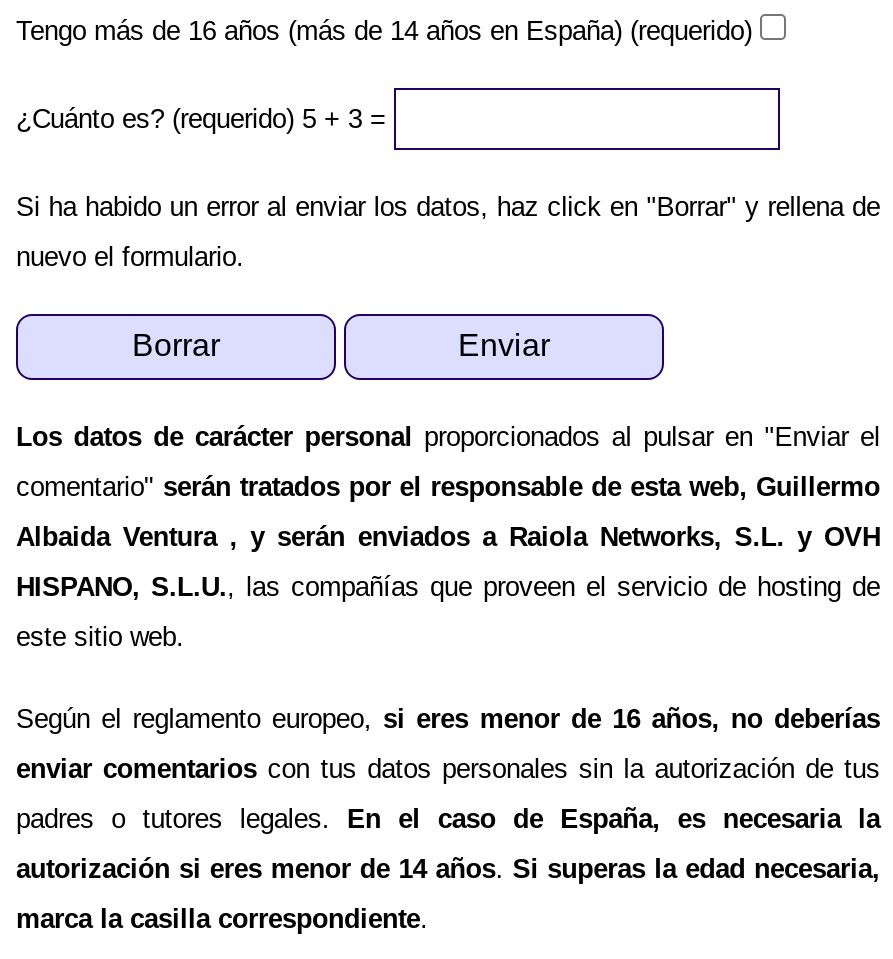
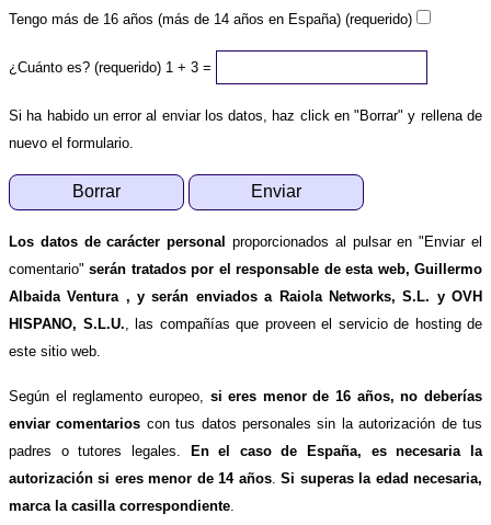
[16,104,394,134] ¿Cuánto es? (requerido) 5 + 3 = -> [9,59,216,76] ¿Cuánto es? (requerido) 1 + 3 =

